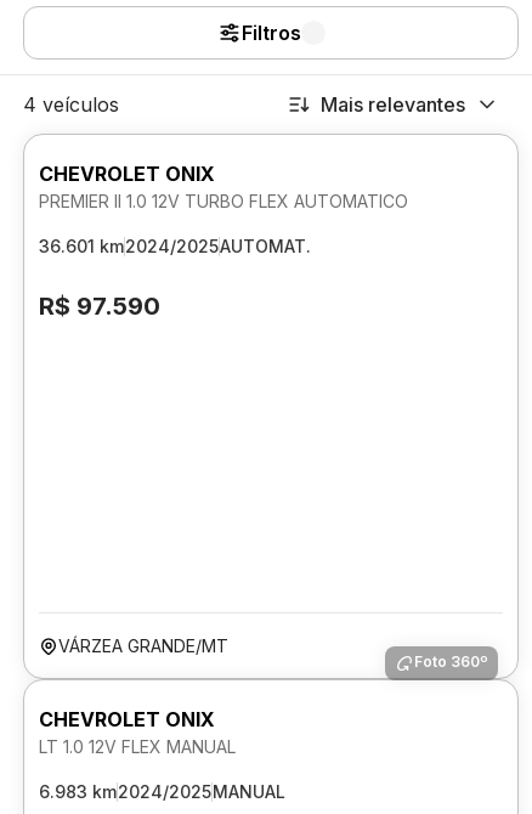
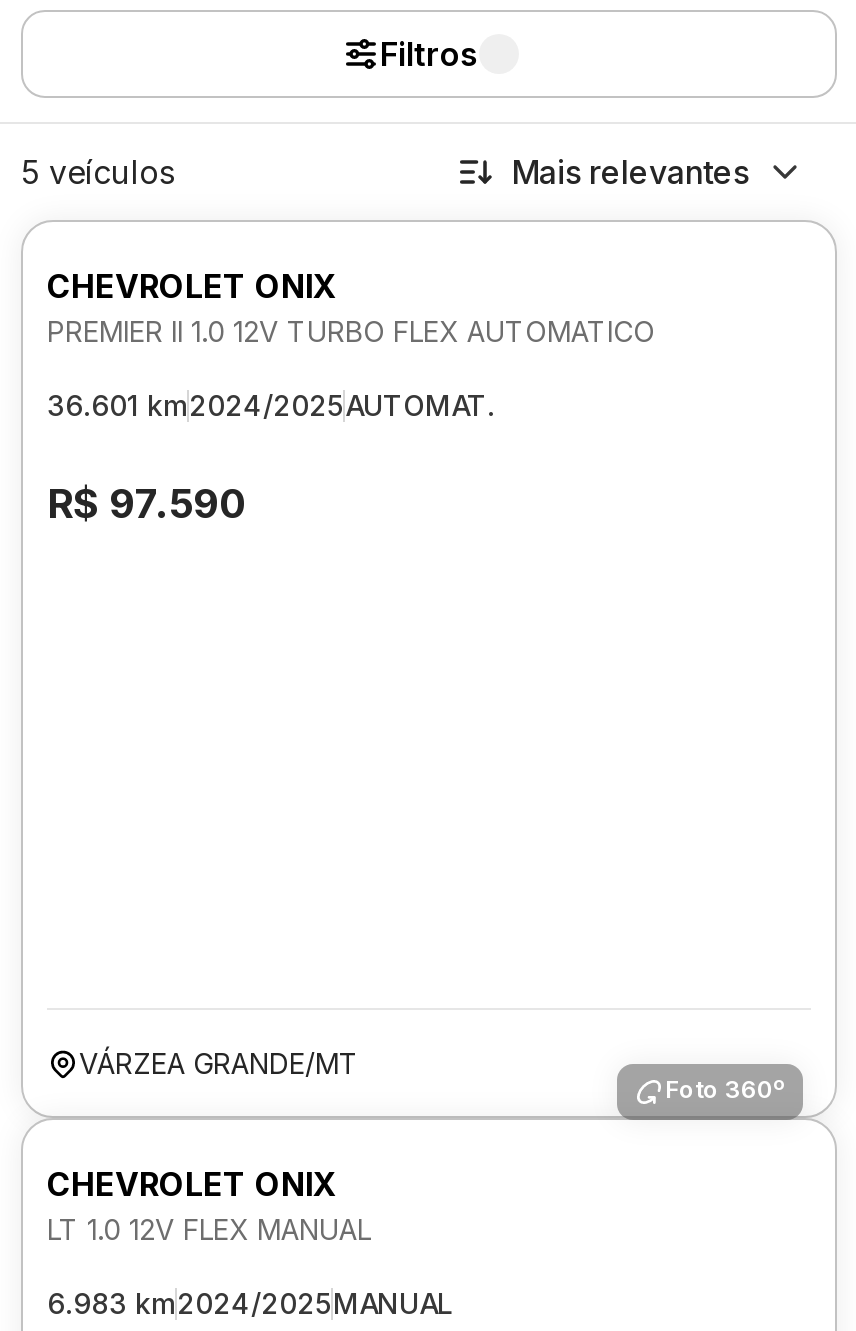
[23,92,119,117] 4 veículos -> [21,152,175,192] 5 veículos

